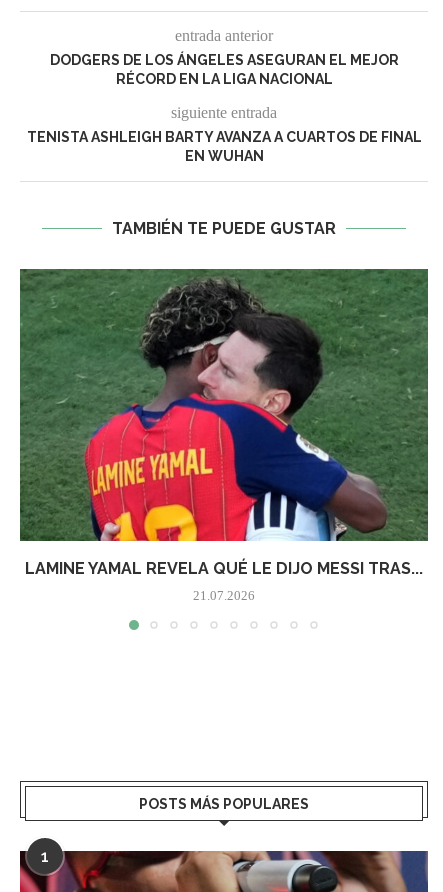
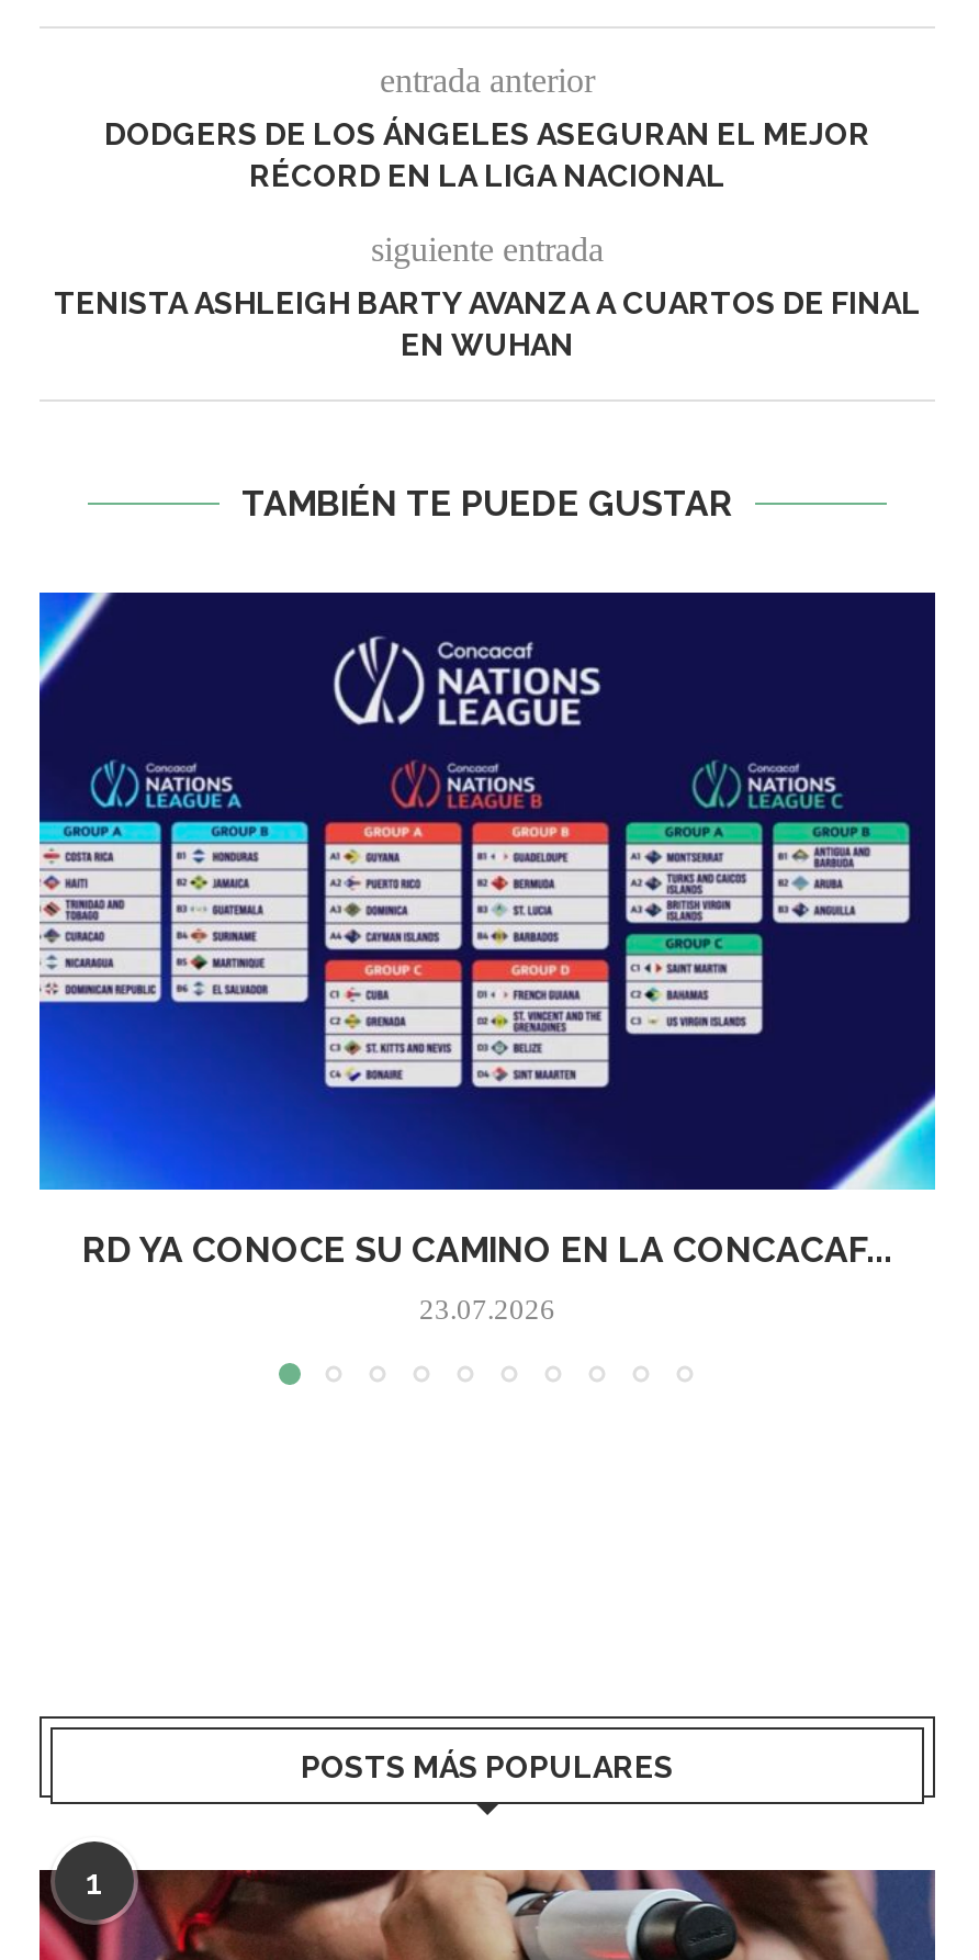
[19,268,429,578] [image] | LAMINE YAMAL REVELA QUÉ LE DIJO MESSI TRAS... -> [37,590,937,1271] [image] | RD YA CONOCE SU CAMINO EN LA CONCACAF...
[193,588,255,603] 21.07.2026 -> [419,1293,555,1326] 23.07.2026

